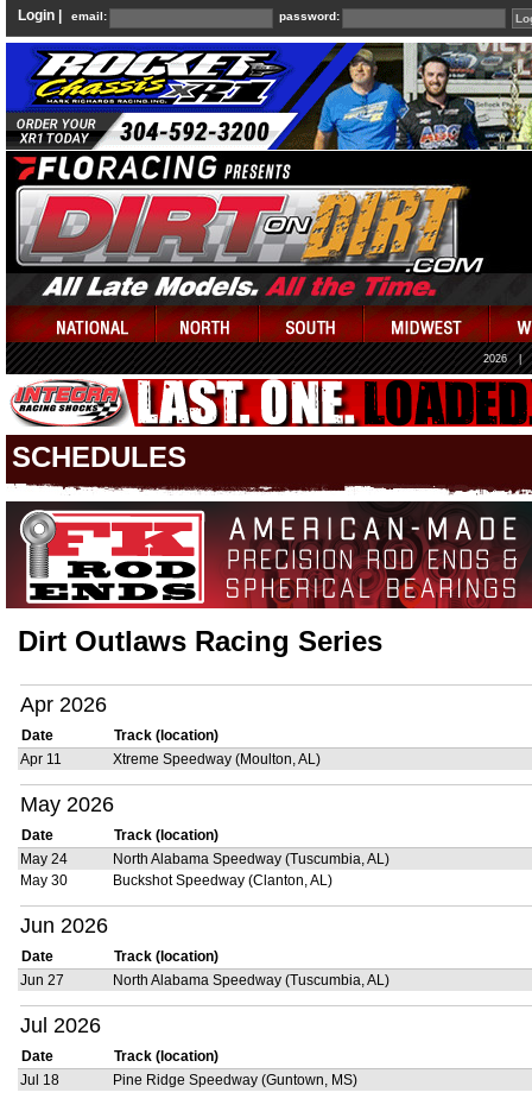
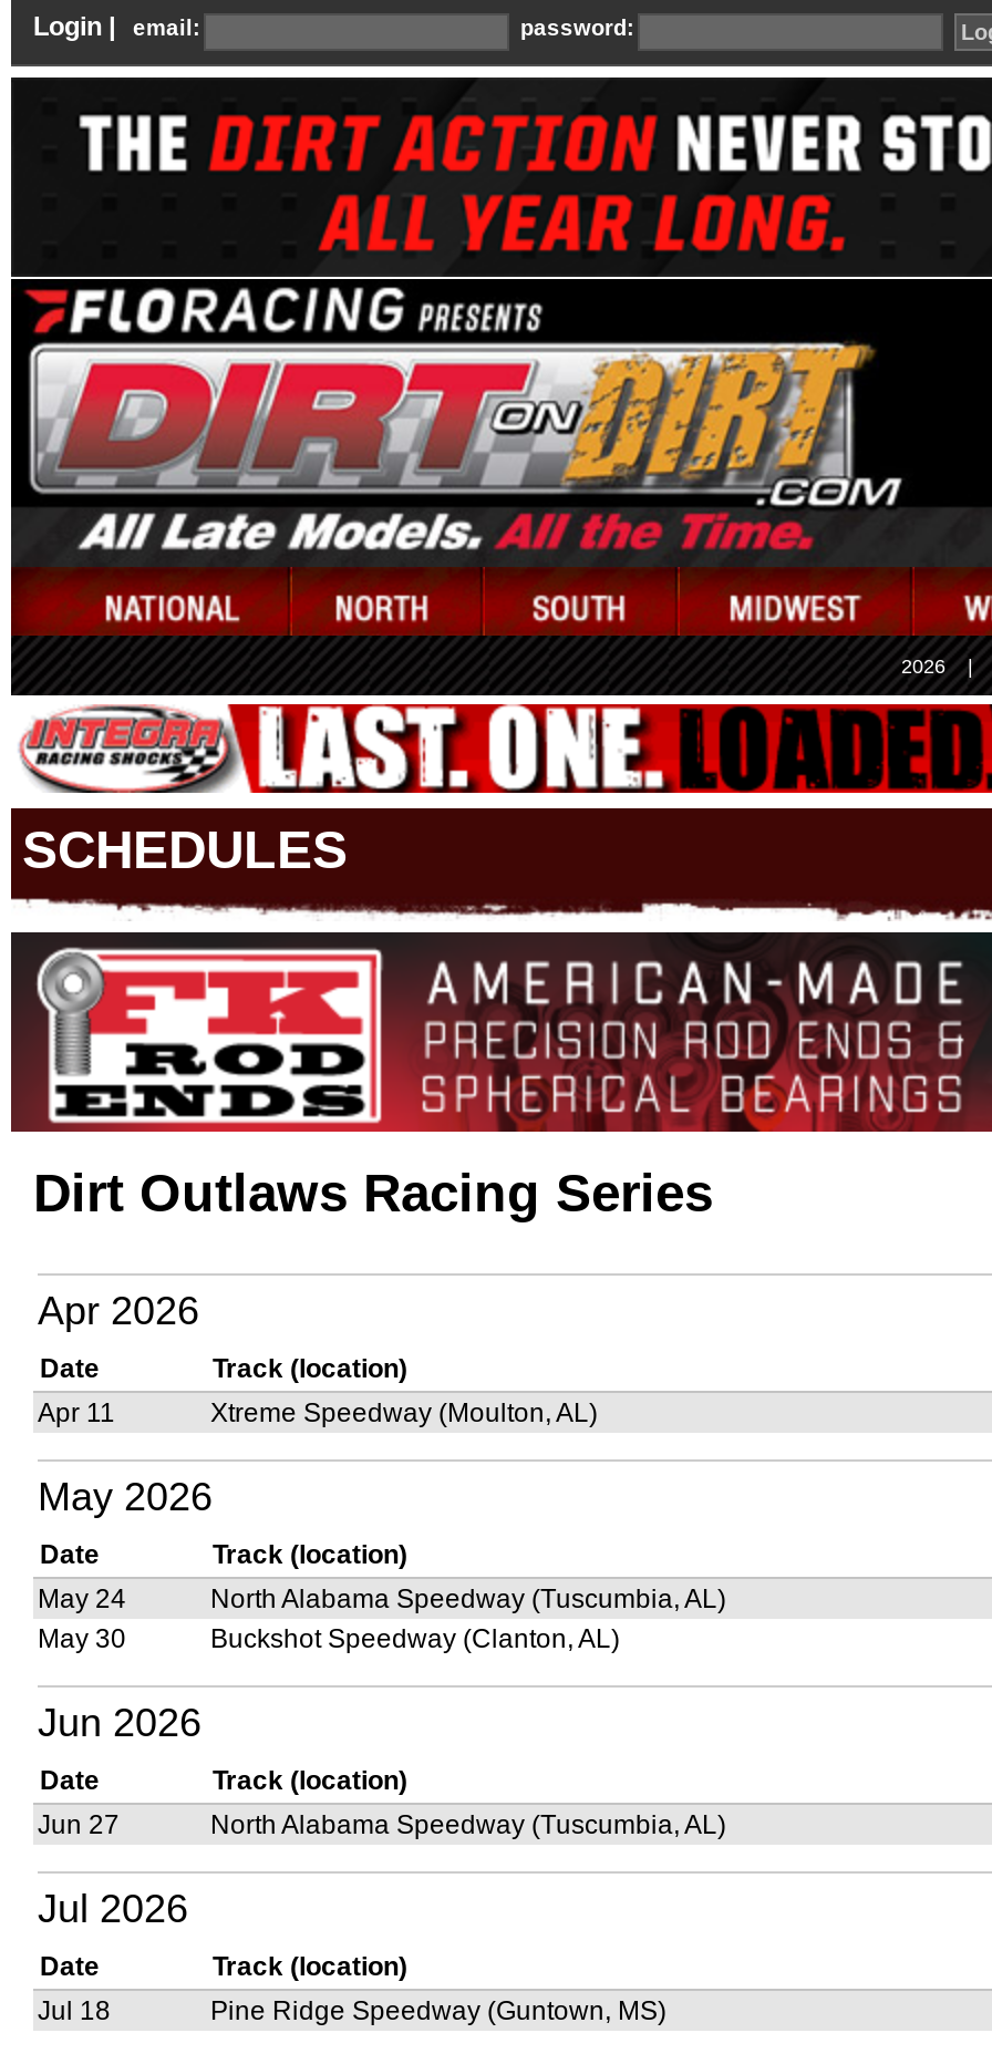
[5,42,528,151] [image] -> [9,75,985,279] [image]

